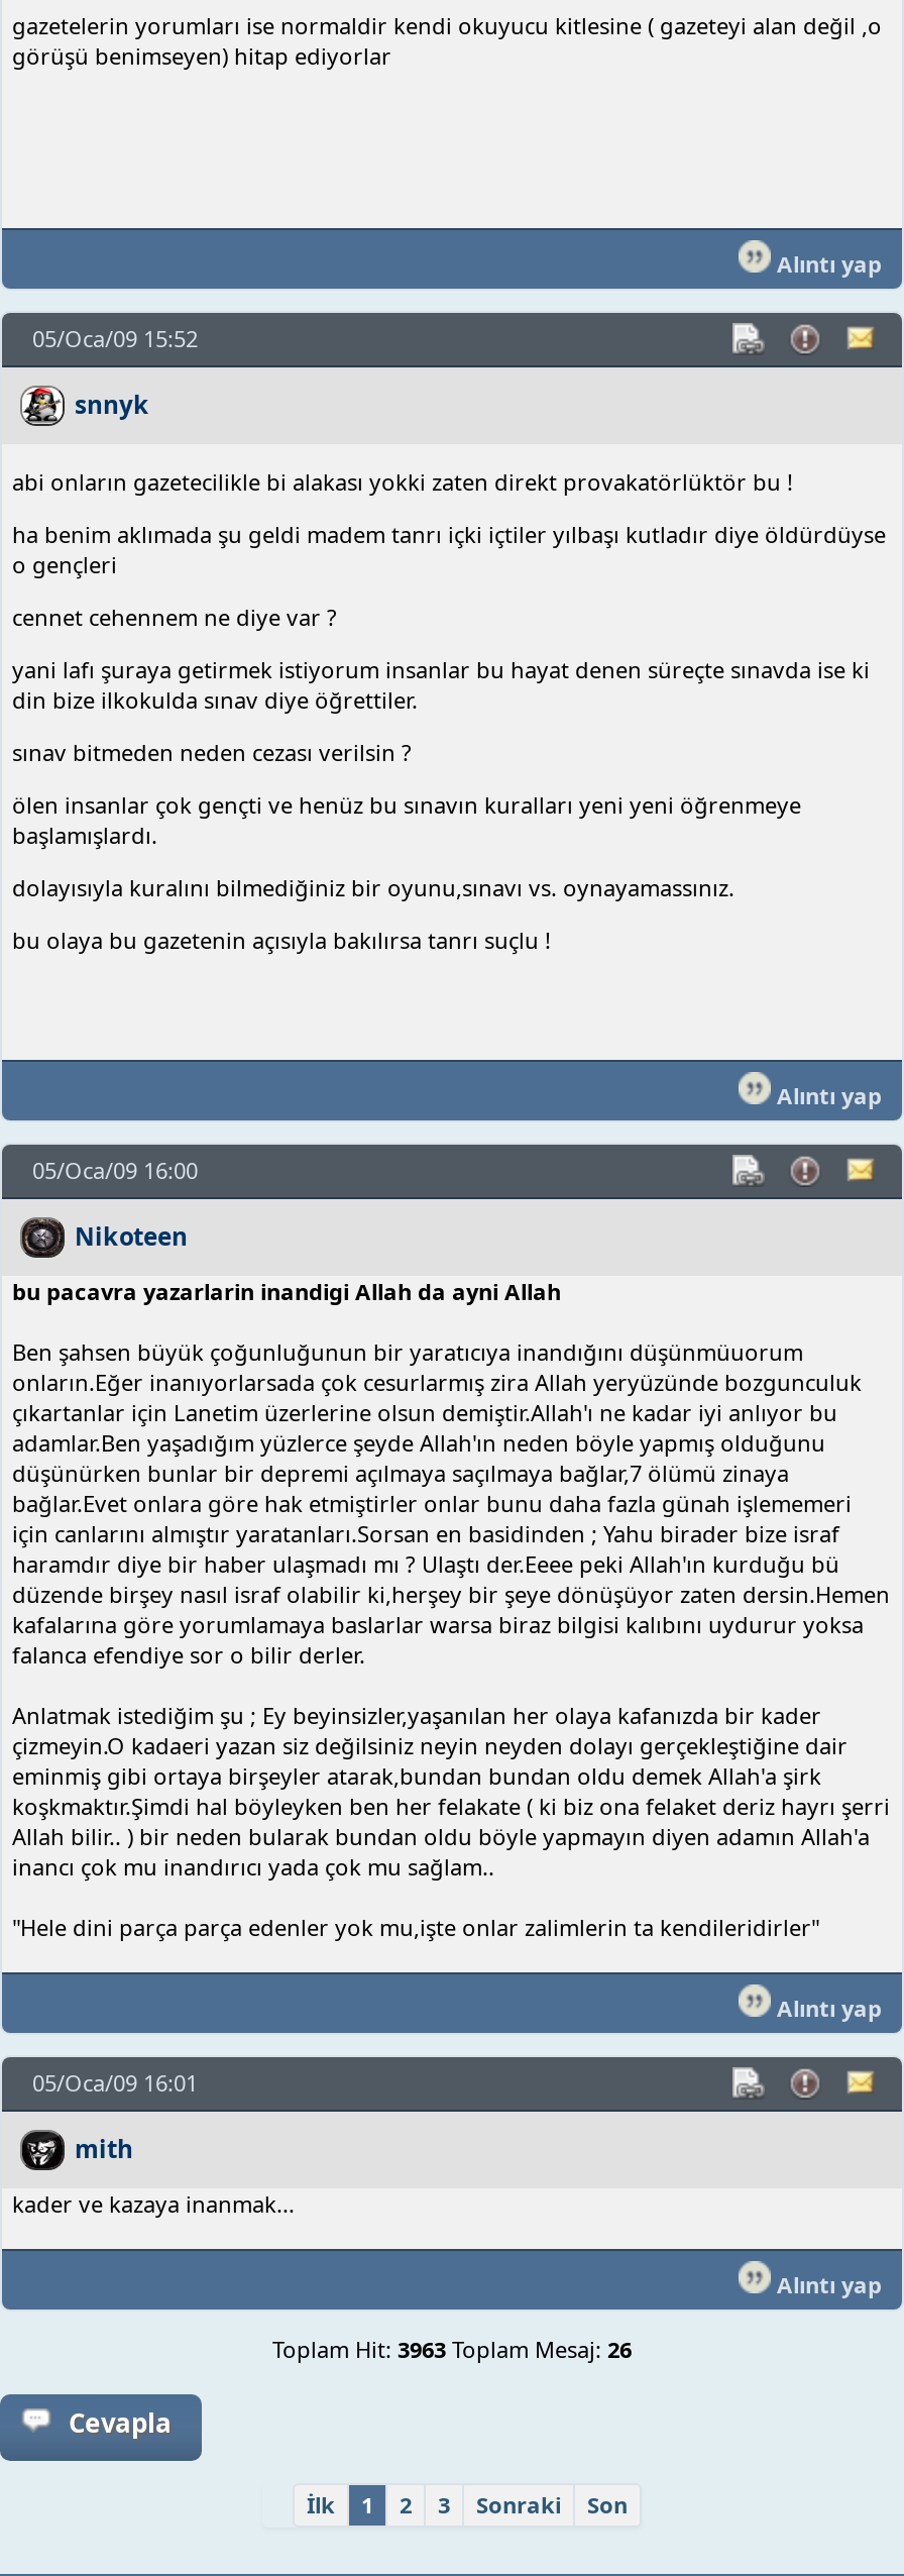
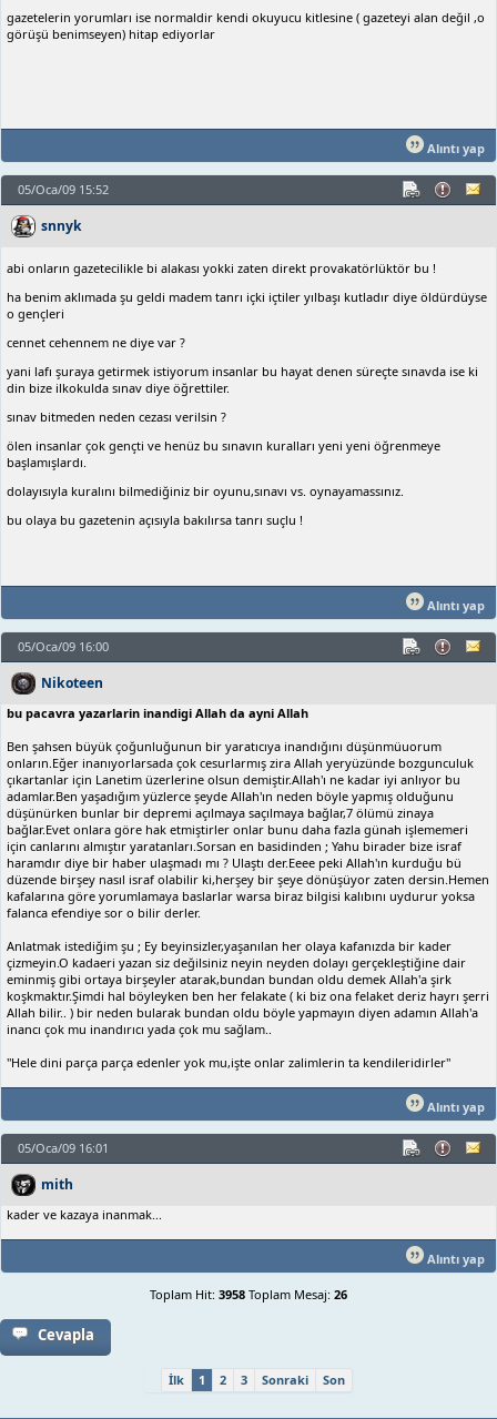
[272,2334,632,2364] Toplam Hit: 3963 Toplam Mesaj: 26 -> [150,1286,347,1303] Toplam Hit: 3958 Toplam Mesaj: 26

